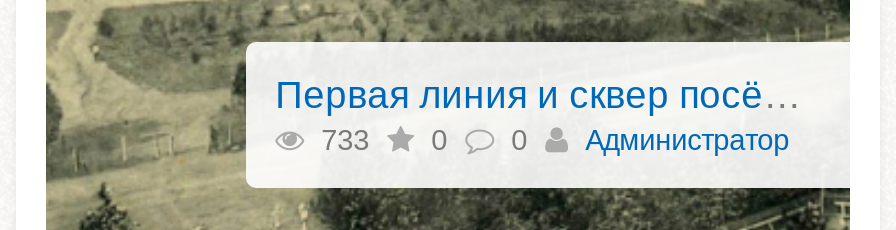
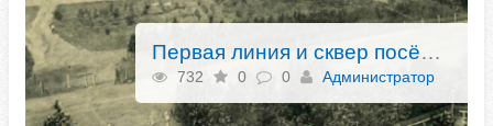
[313,124,789,156] 733 0 0 Администратор -> [172,68,434,86] 732 0 0 Администратор

